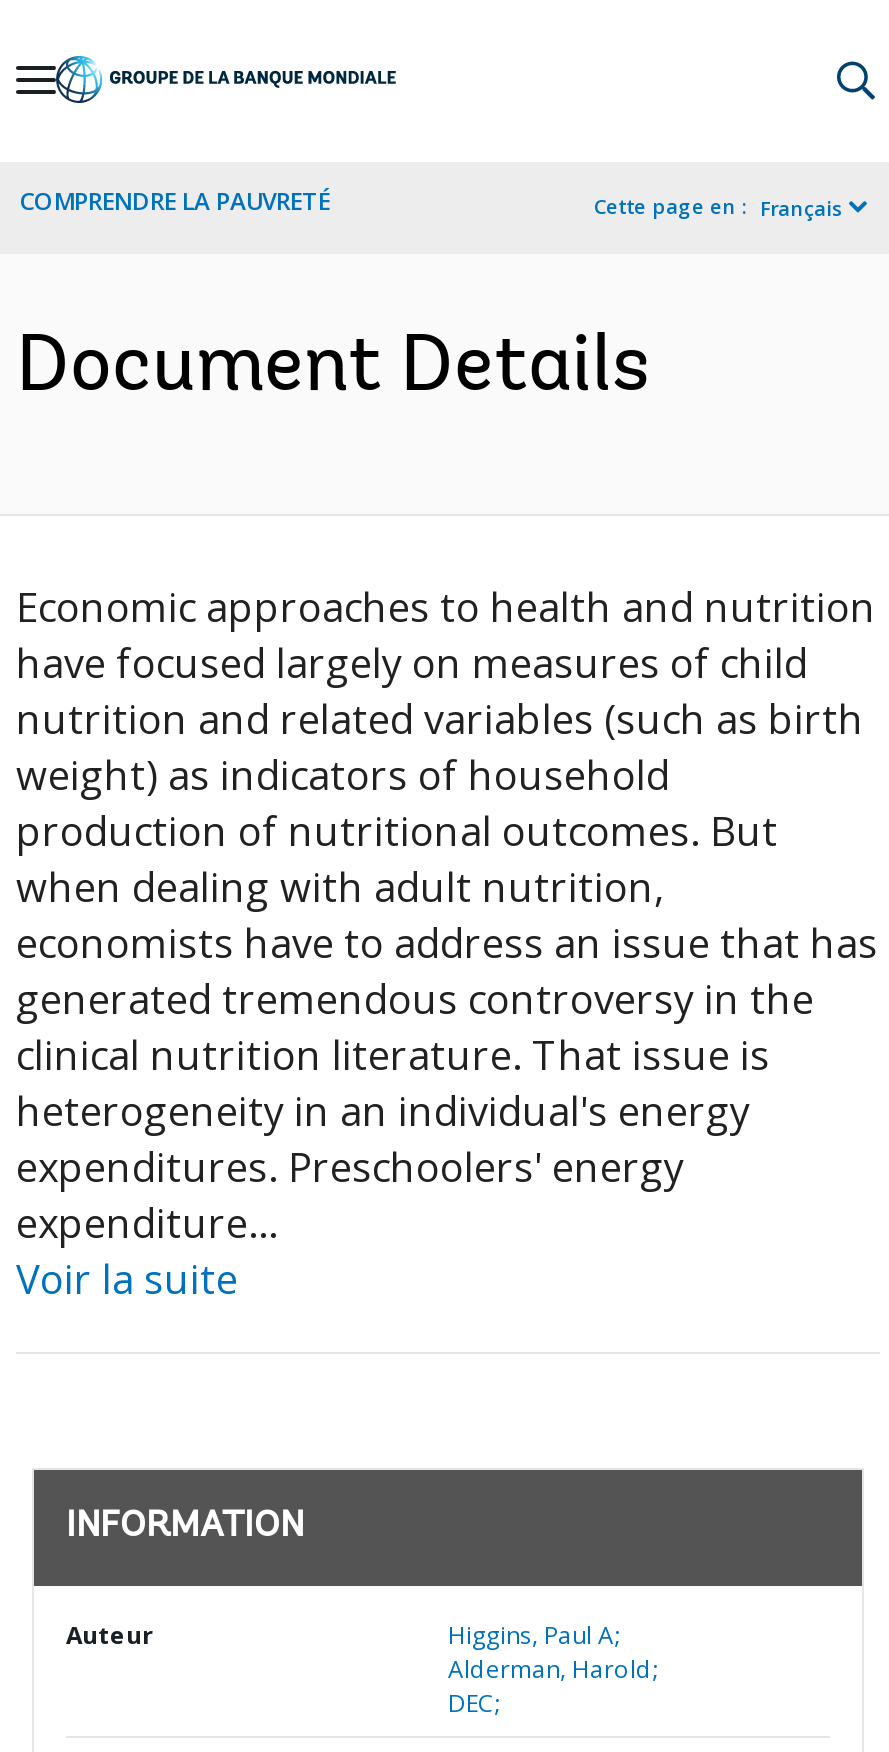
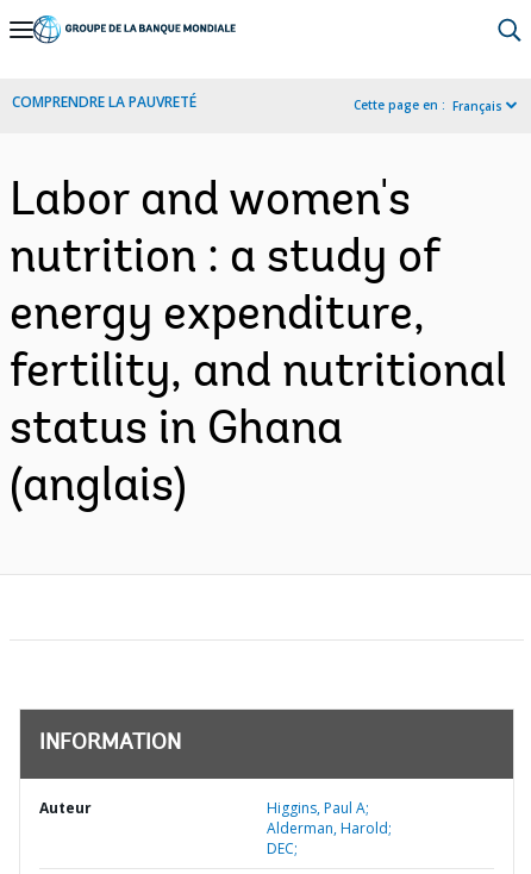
[16,330,878,1306] Document Details | Economic approaches to health and nutrition | have focused largely on measures of child | nutrition and related variables (such as birth | weight) as indicators of household | production of nutritional outcomes. But | when dealing with adult nutrition, | economists have to address an issue that has | generated tremendous controversy in the | clinical nutrition literature. That issue is | heterogeneity in an individual's energy | expenditures. Preschoolers' energy | expenditure... | Voir la suite -> [10,179,507,512] Labor and women's | nutrition : a study of | energy expenditure, | fertility, and nutritional | status in Ghana | (anglais)

